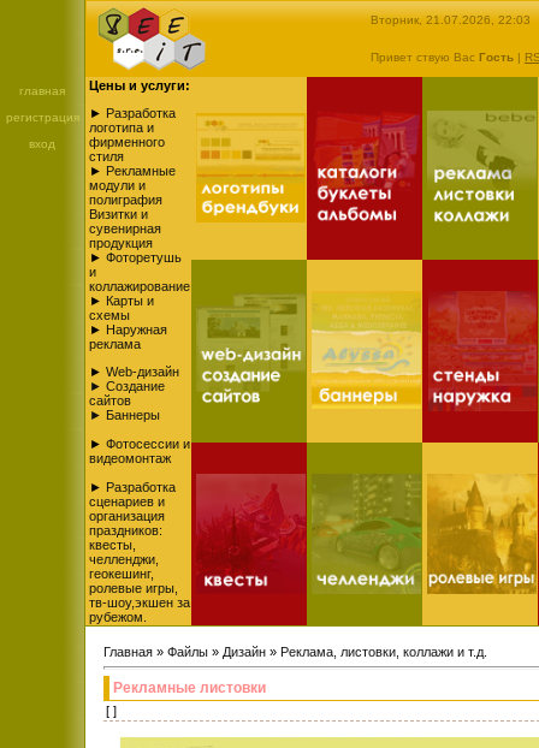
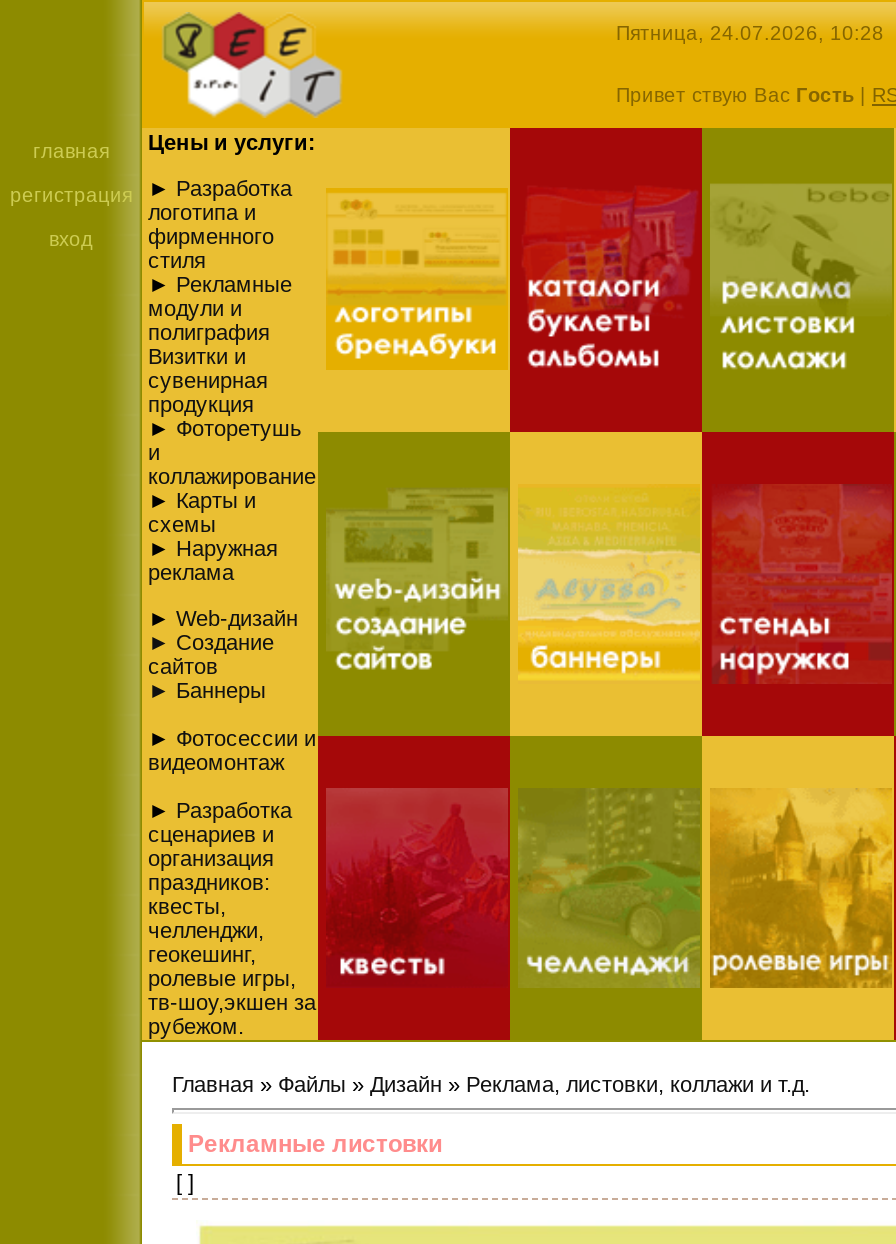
[371,13,531,26] Вторник, 21.07.2026, 22:03 -> [616,22,884,44] Пятница, 24.07.2026, 10:28

